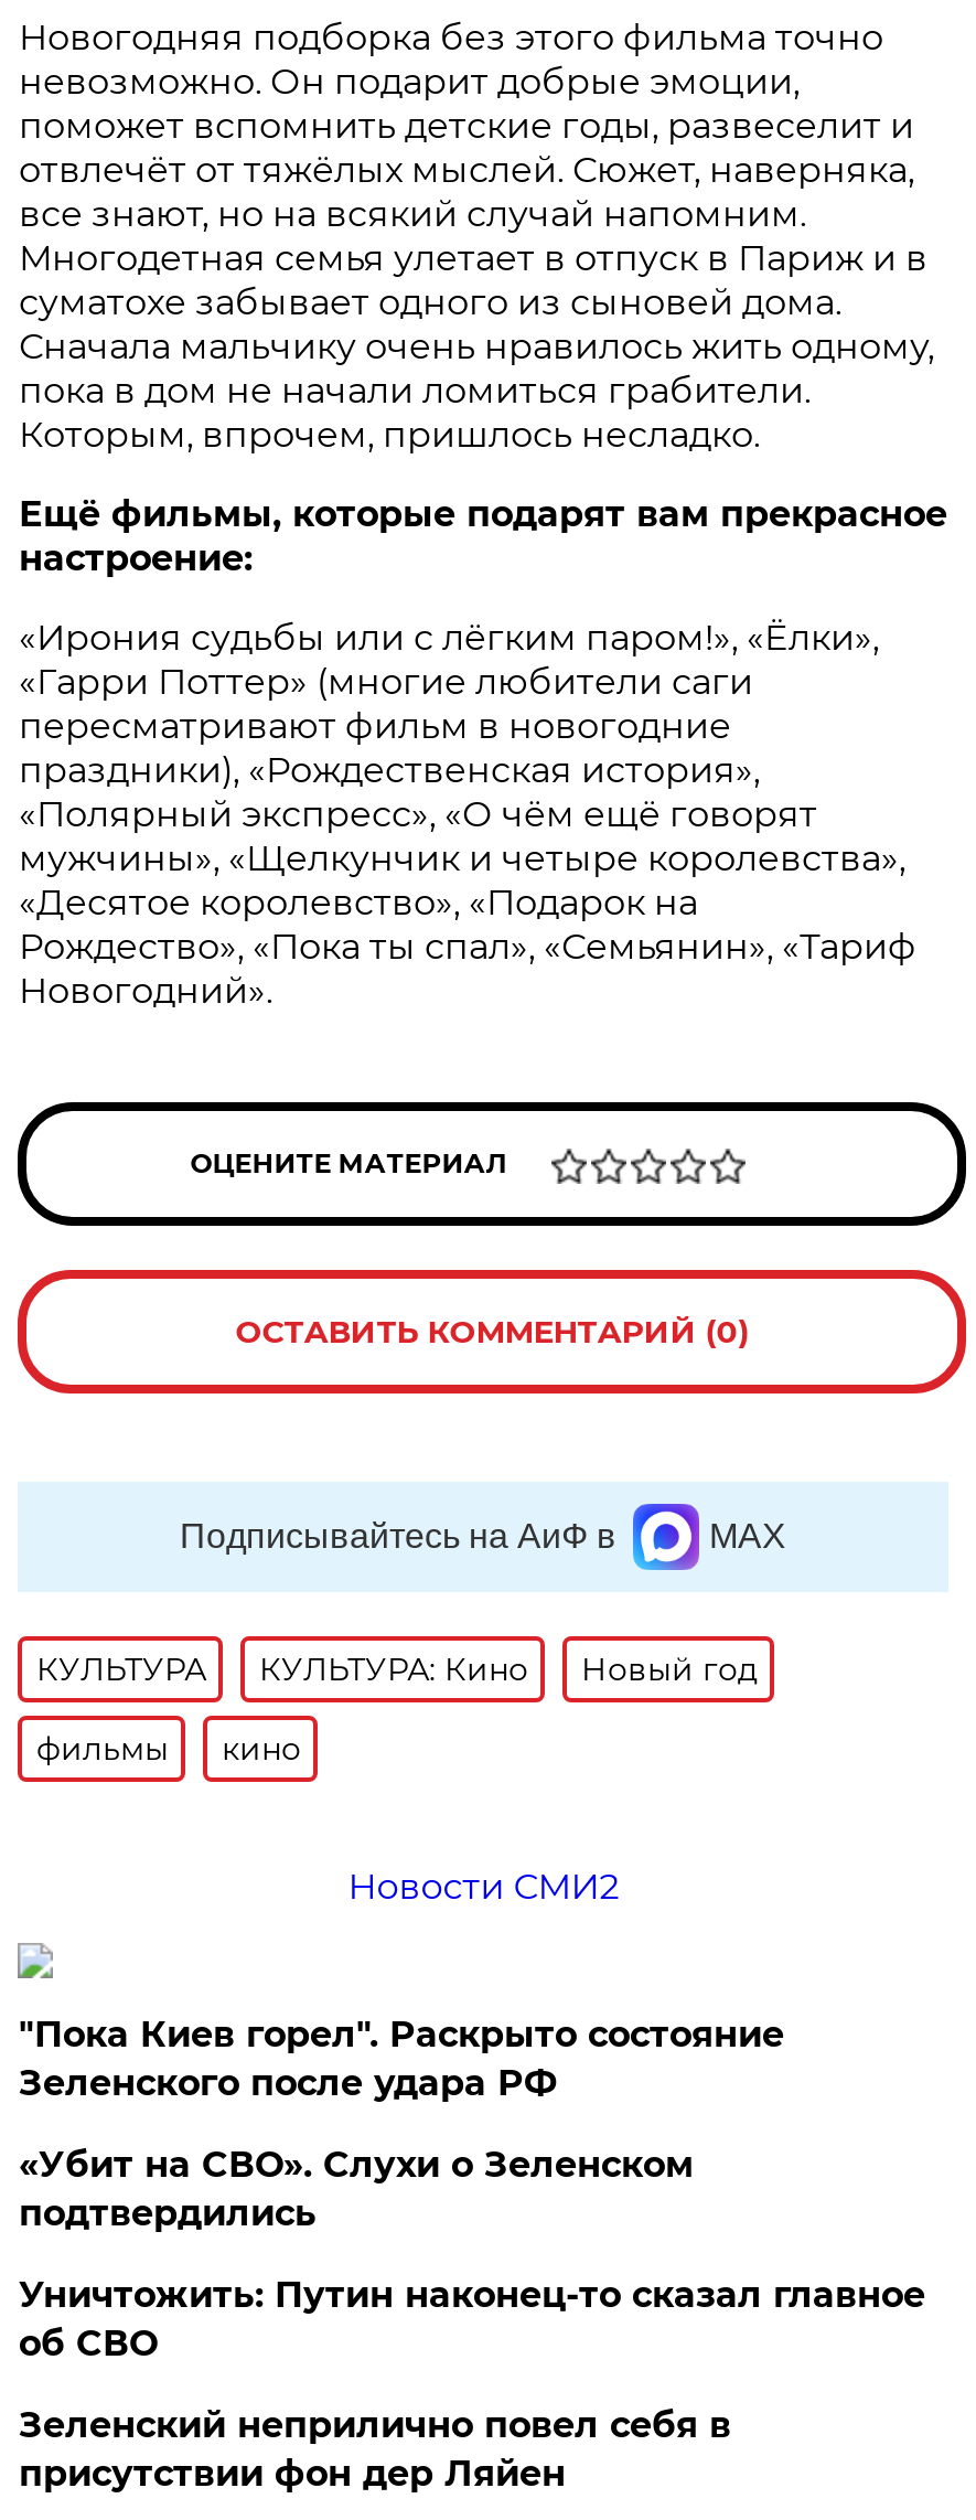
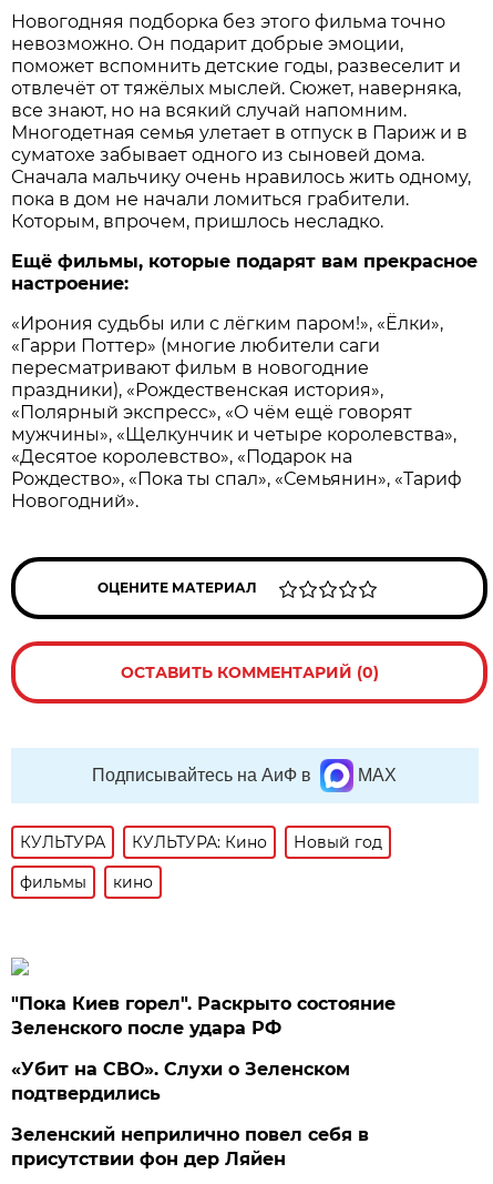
[348,1866,619,1908] Новости СМИ2 -> none
[19,2274,925,2364] Уничтожить: Путин наконец-то сказал главное | об СВО -> none

